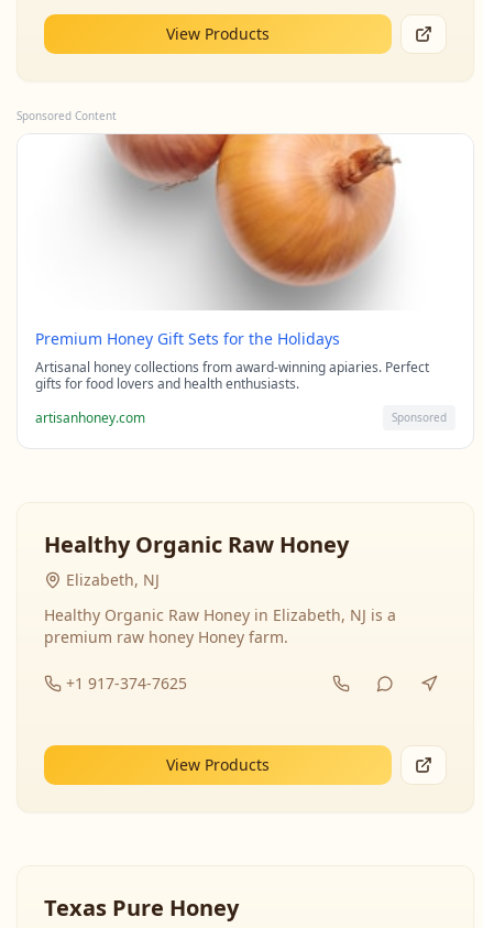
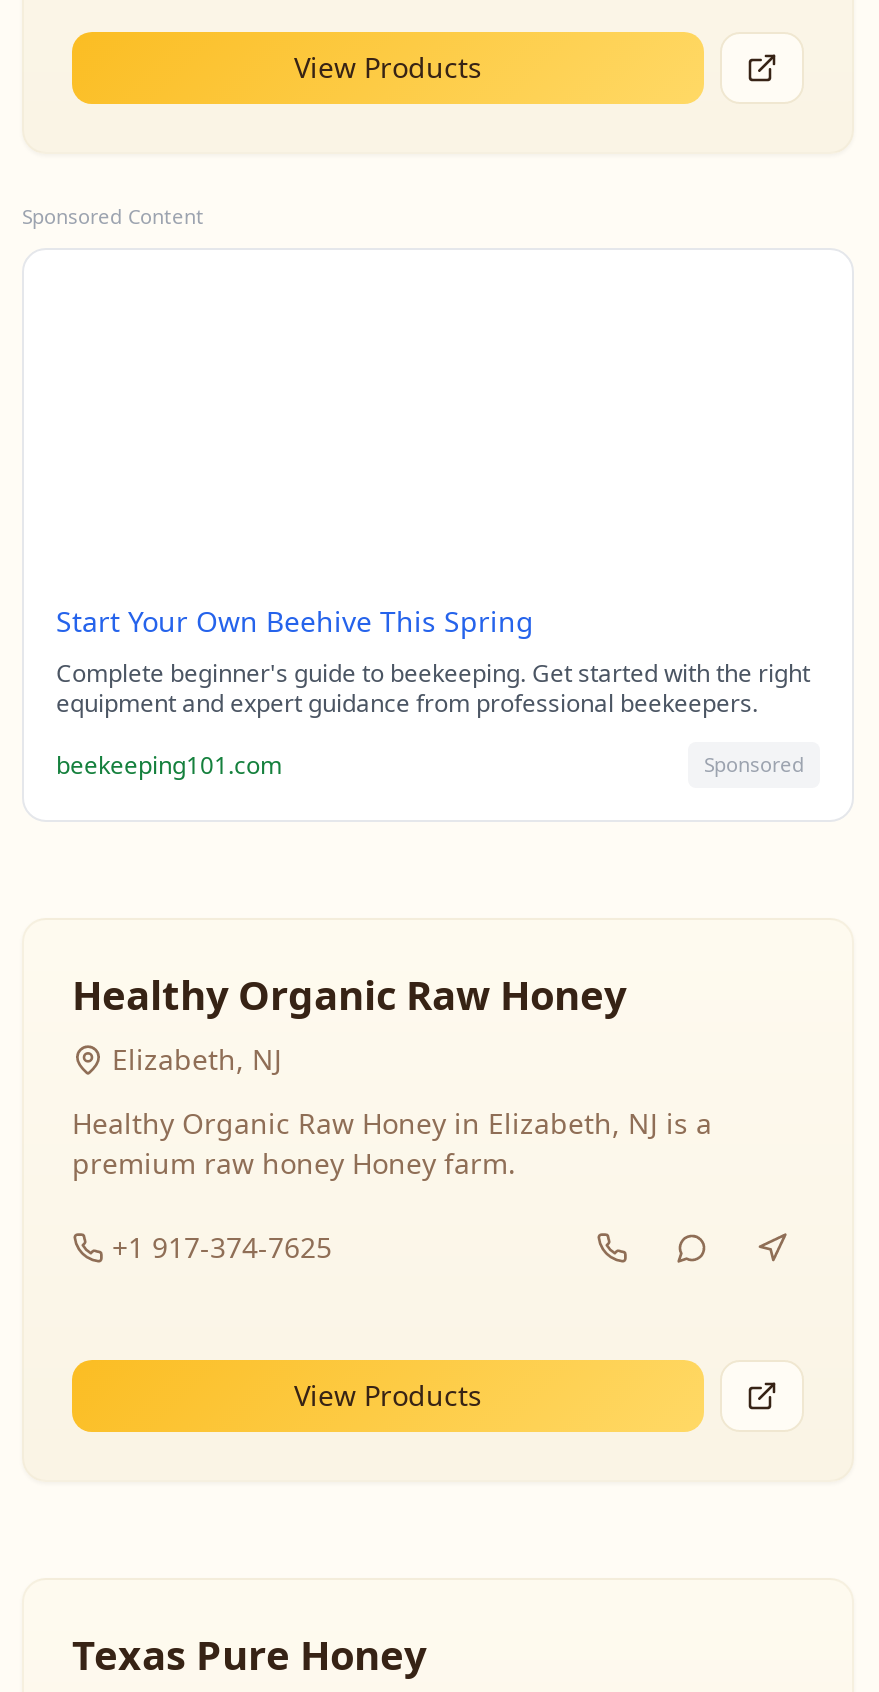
[91,133,402,312] [image] -> none
[35,328,429,393] Premium Honey Gift Sets for the Holidays | Artisanal honey collections from award-winning apiaries. Perfect | gifts for food lovers and health enthusiasts. -> [56,602,810,720] Start Your Own Beehive This Spring | Complete beginner's guide to beekeeping. Get started with the right | equipment and expert guidance from professional beekeepers.
[35,408,145,427] artisanhoney.com -> [56,747,282,781] beekeeping101.com

